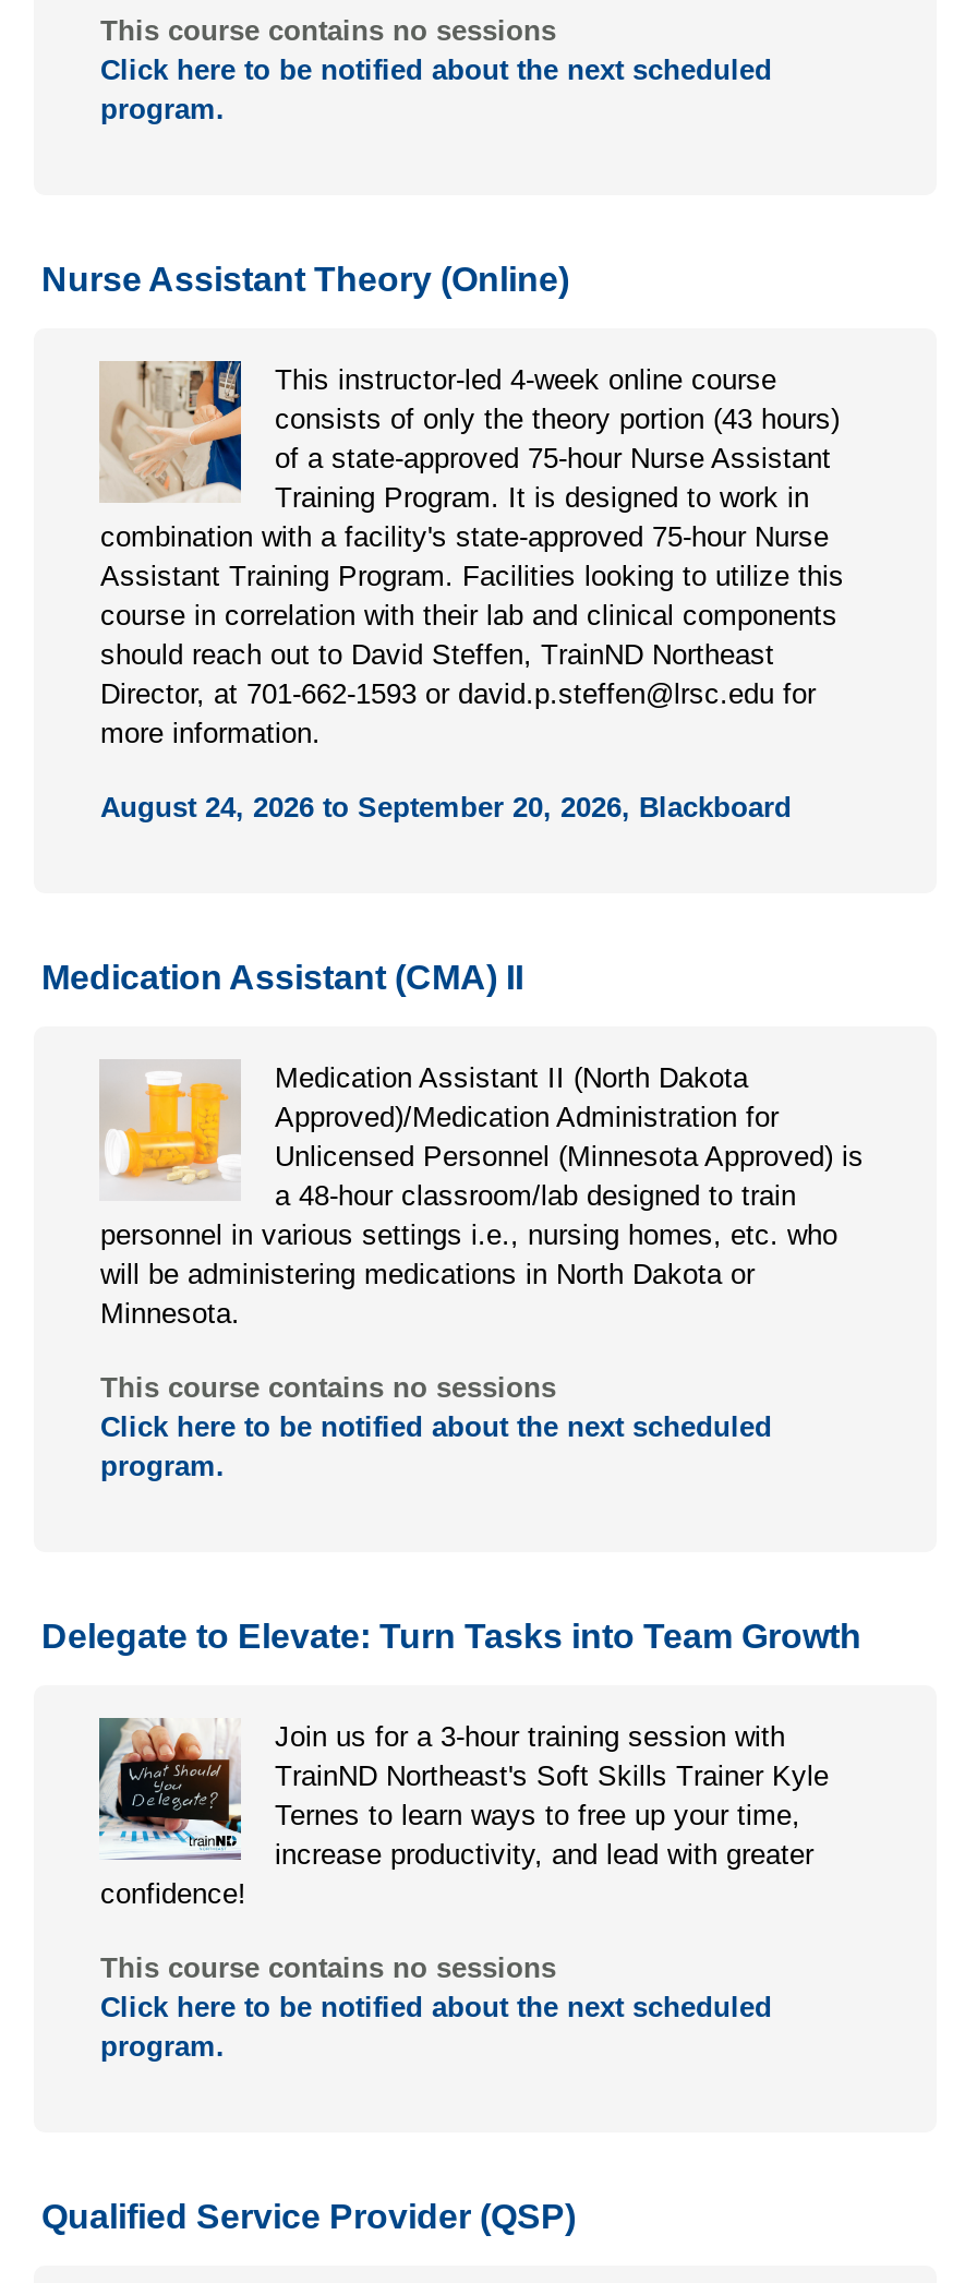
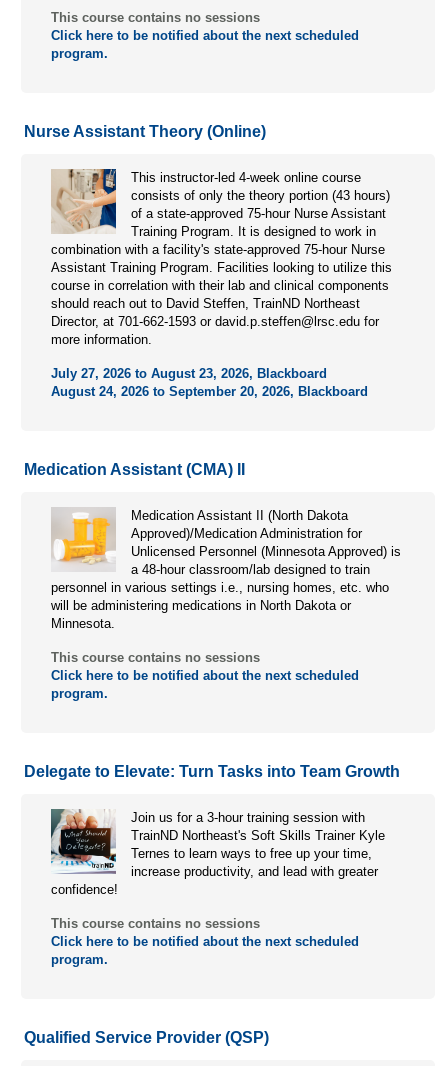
none -> [51,366,327,381] July 27, 2026 to August 23, 2026, Blackboard

